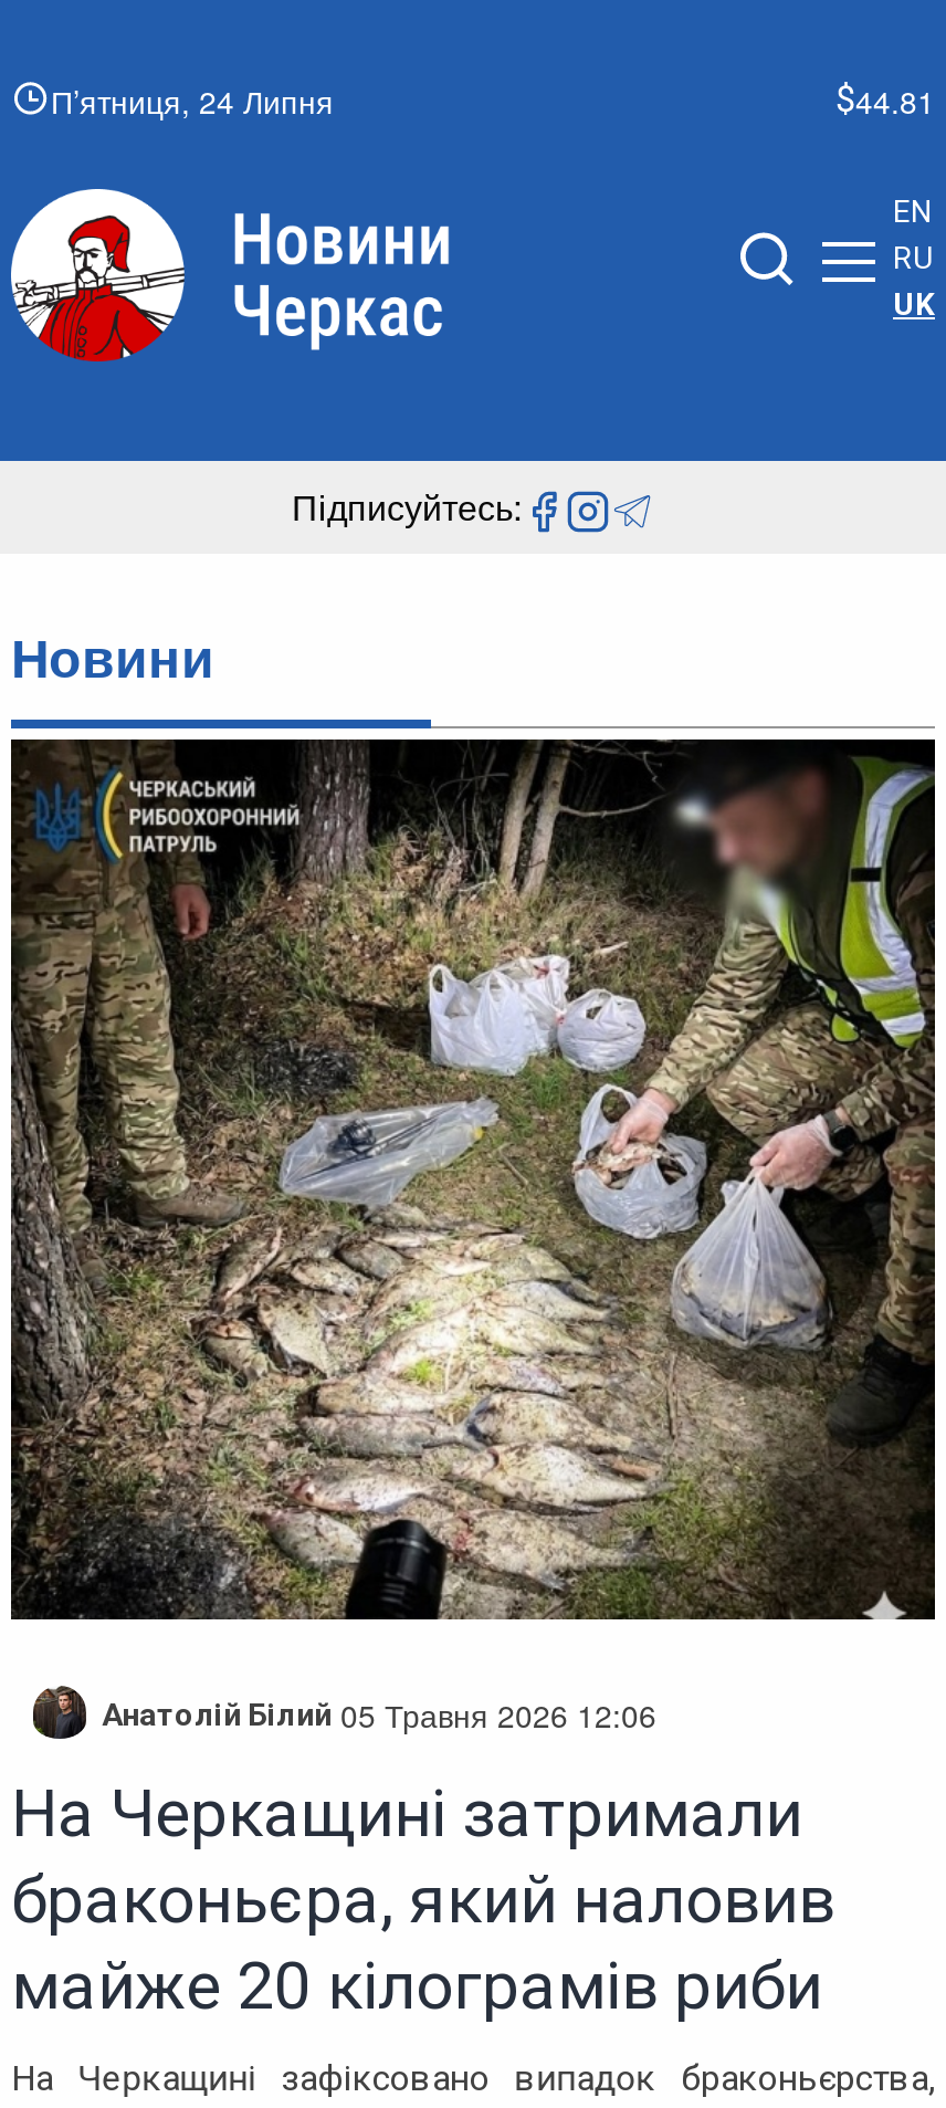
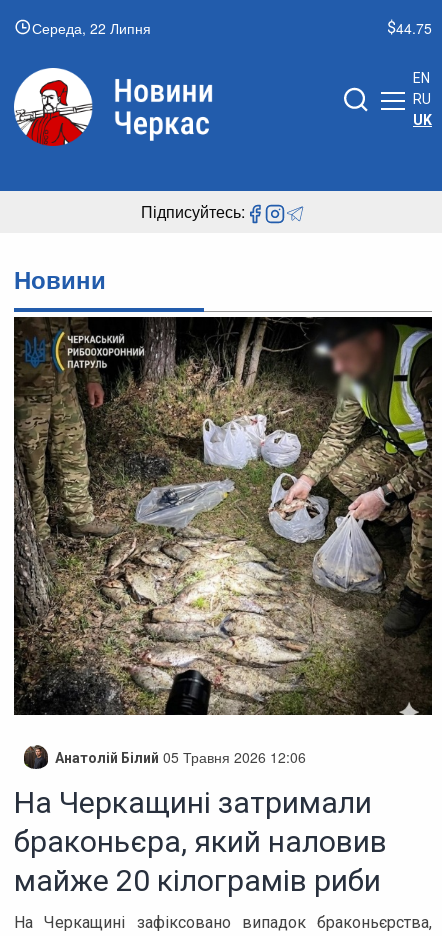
[51,78,334,122] П’ятниця, 24 Липня -> [32,17,151,37] Середа, 22 Липня
[855,78,935,122] 44.81 -> [396,17,432,37] 44.75

